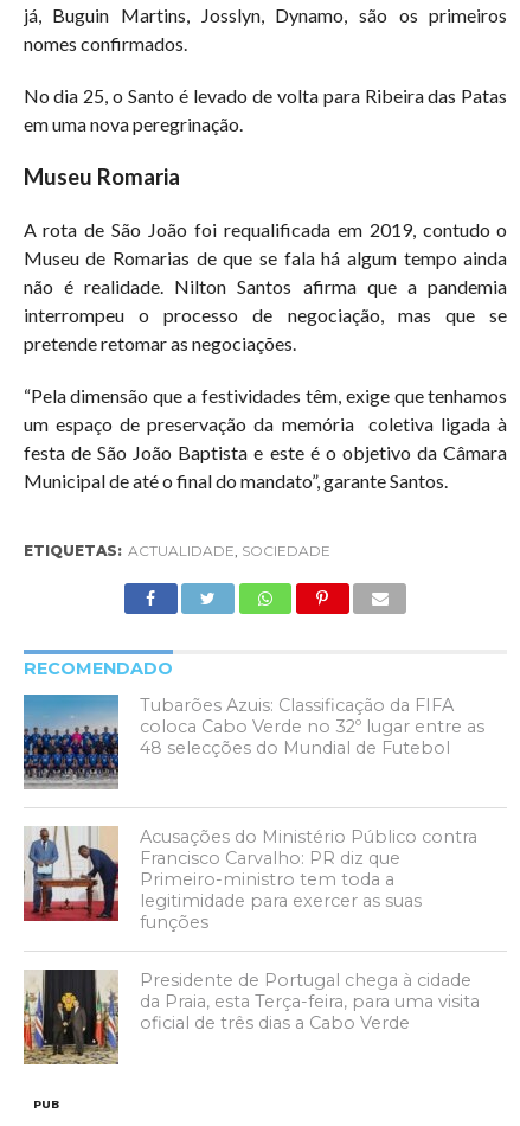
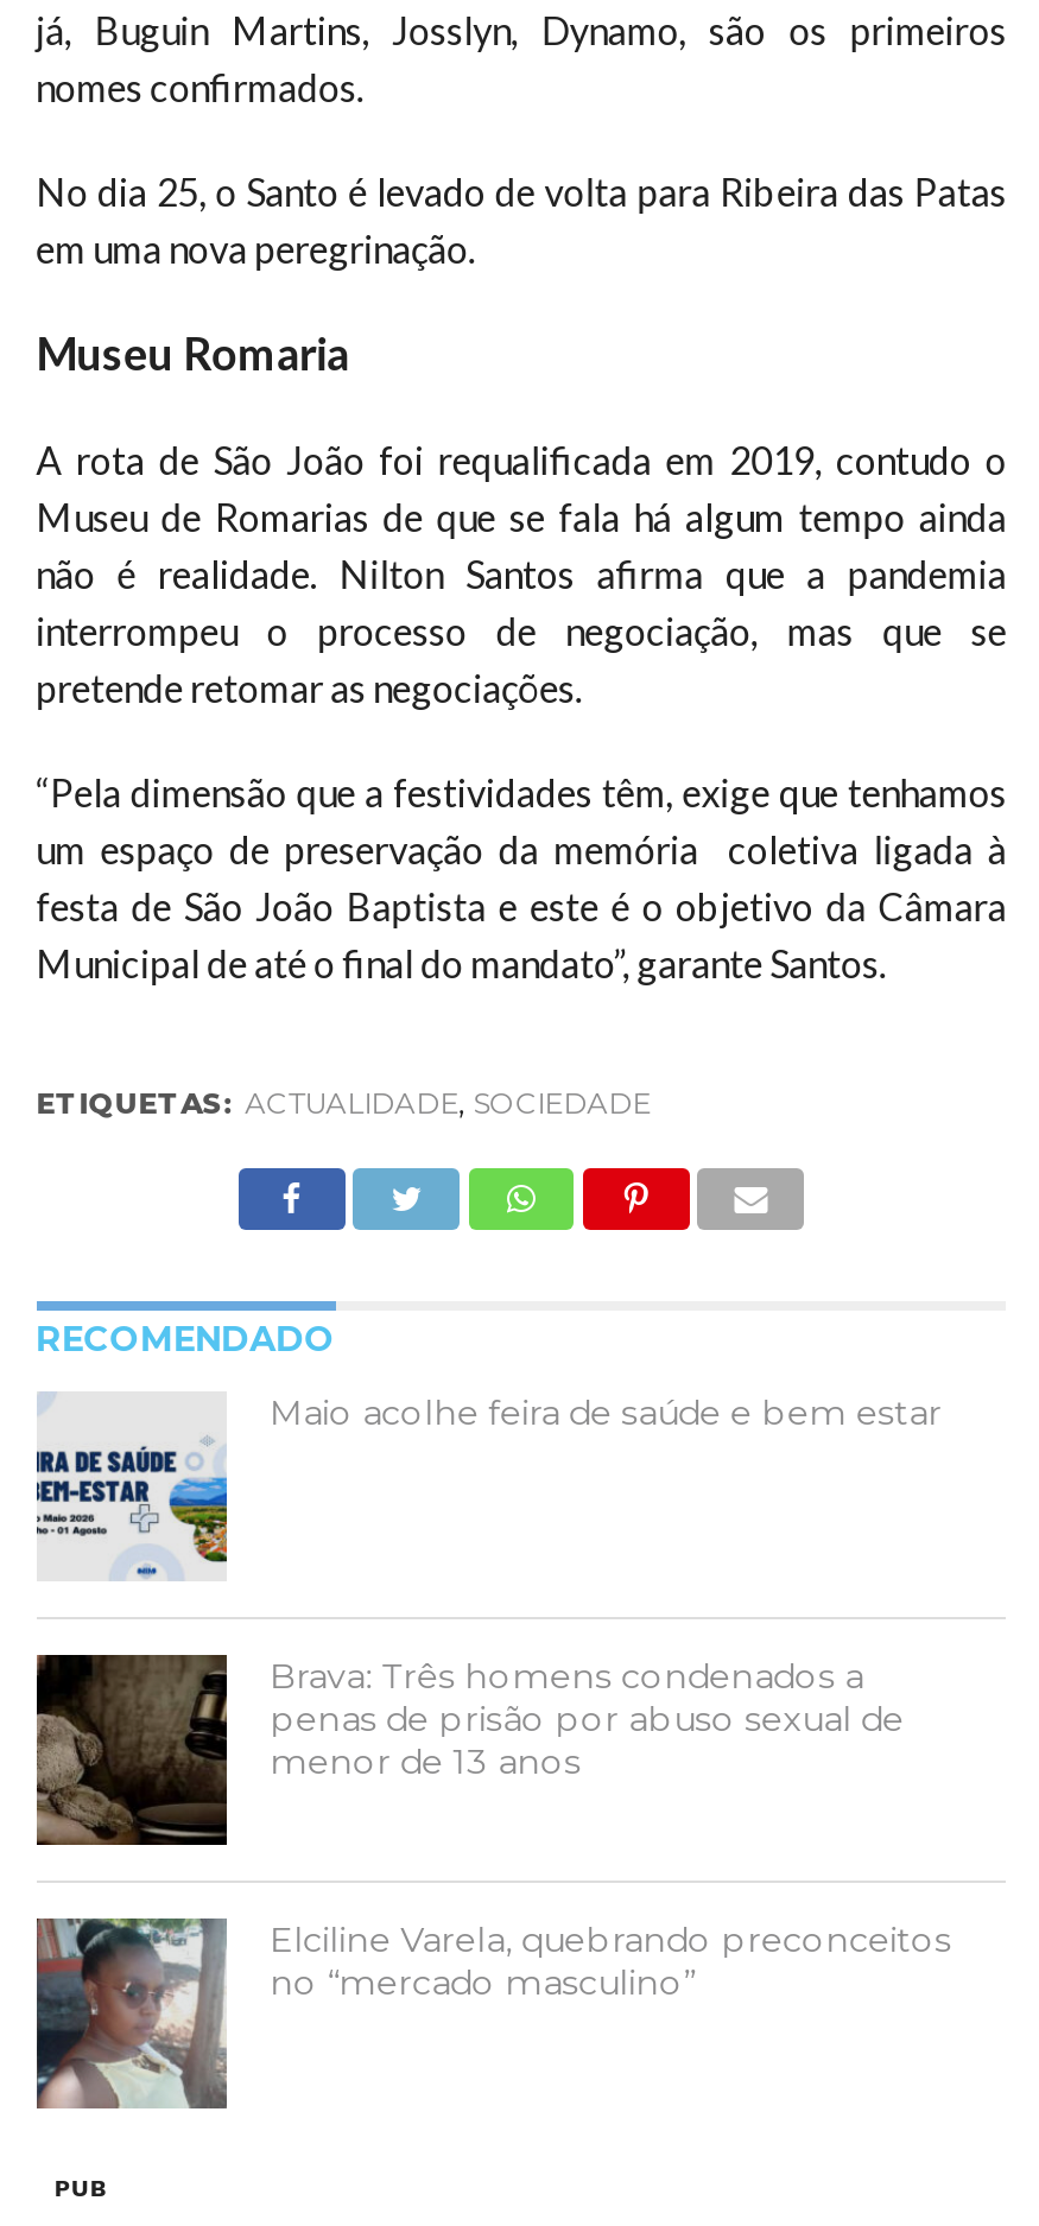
[24,693,485,789] [image] | Tubarões Azuis: Classificação da FIFA | coloca Cabo Verde no 32º lugar entre as | 48 selecções do Mundial de Futebol -> [37,1391,942,1579] [image] | Maio acolhe feira de saúde e bem estar
[24,826,478,933] [image] | Acusações do Ministério Público contra | Francisco Carvalho: PR diz que | Primeiro-ministro tem toda a | legitimidade para exercer as suas | funções -> [34,1653,904,1847] [image] | Brava: Três homens condenados a | penas de prisão por abuso sexual de | menor de 13 anos
[23,968,480,1064] [image] | Presidente de Portugal chega à cidade | da Praia, esta Terça-feira, para uma visita | oficial de três dias a Cabo Verde -> [34,1916,952,2108] [image] | Elciline Varela, quebrando preconceitos | no “mercado masculino”

